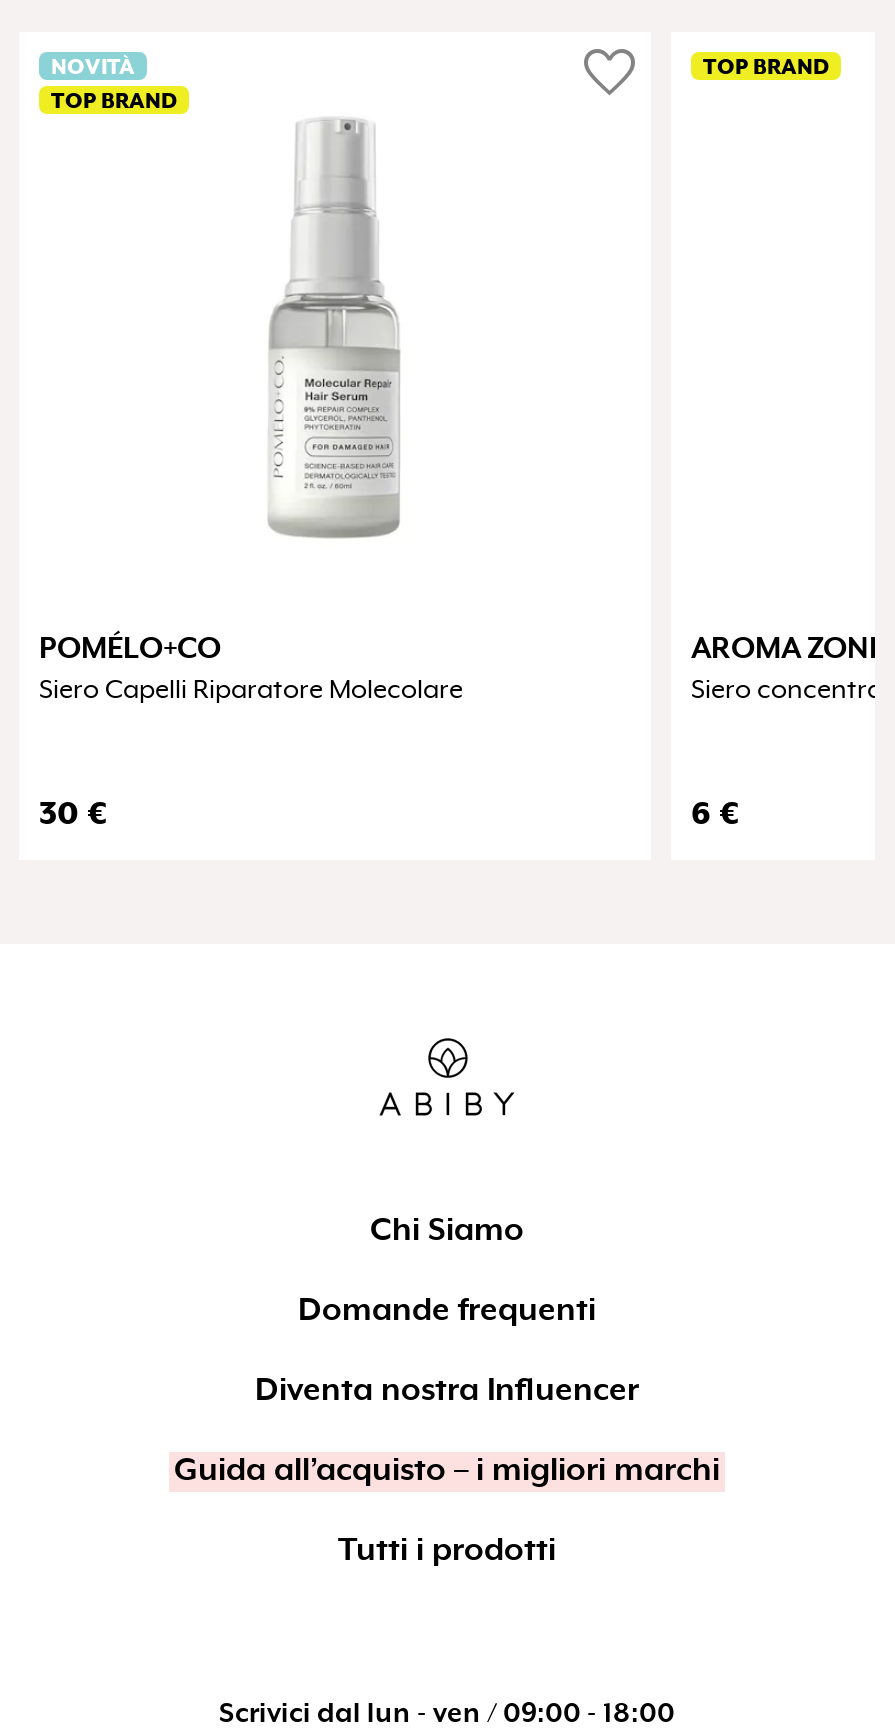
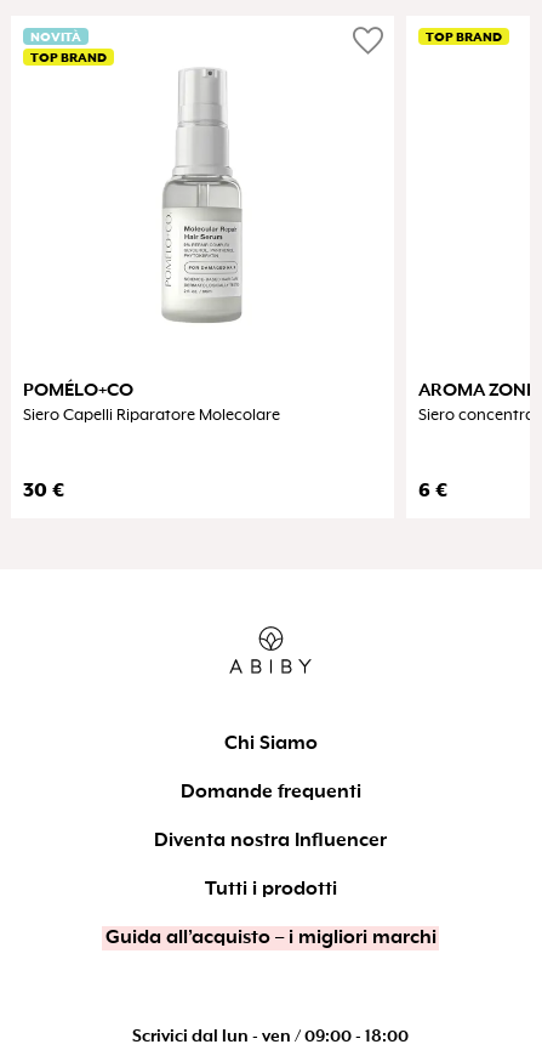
moved [174,1454,720,1490] -> [105,927,436,949]: Guida all’acquisto – i migliori marchi
moved [338,1534,556,1570] -> [204,879,336,900]: Tutti i prodotti

